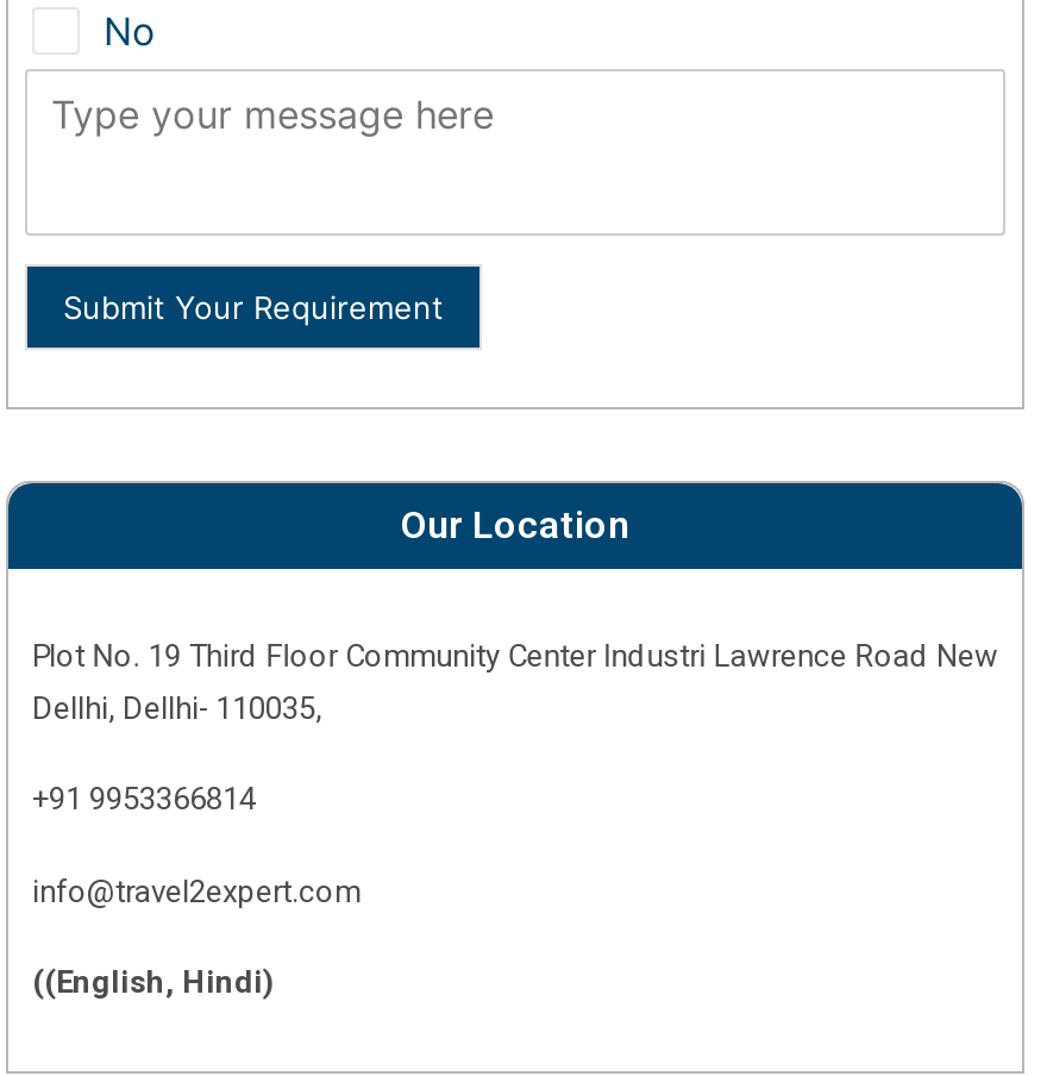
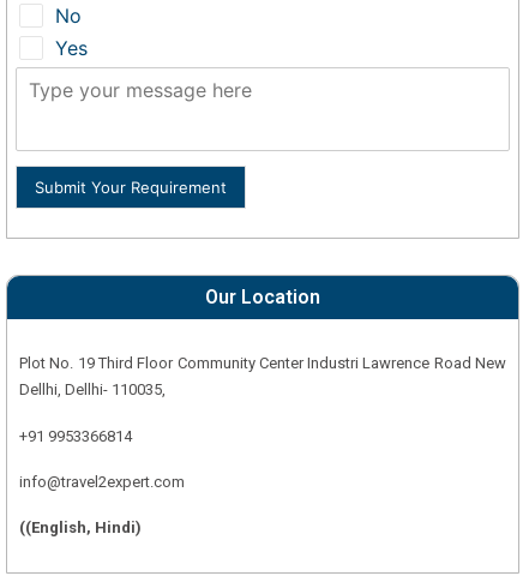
none -> [55,36,88,60] Yes

